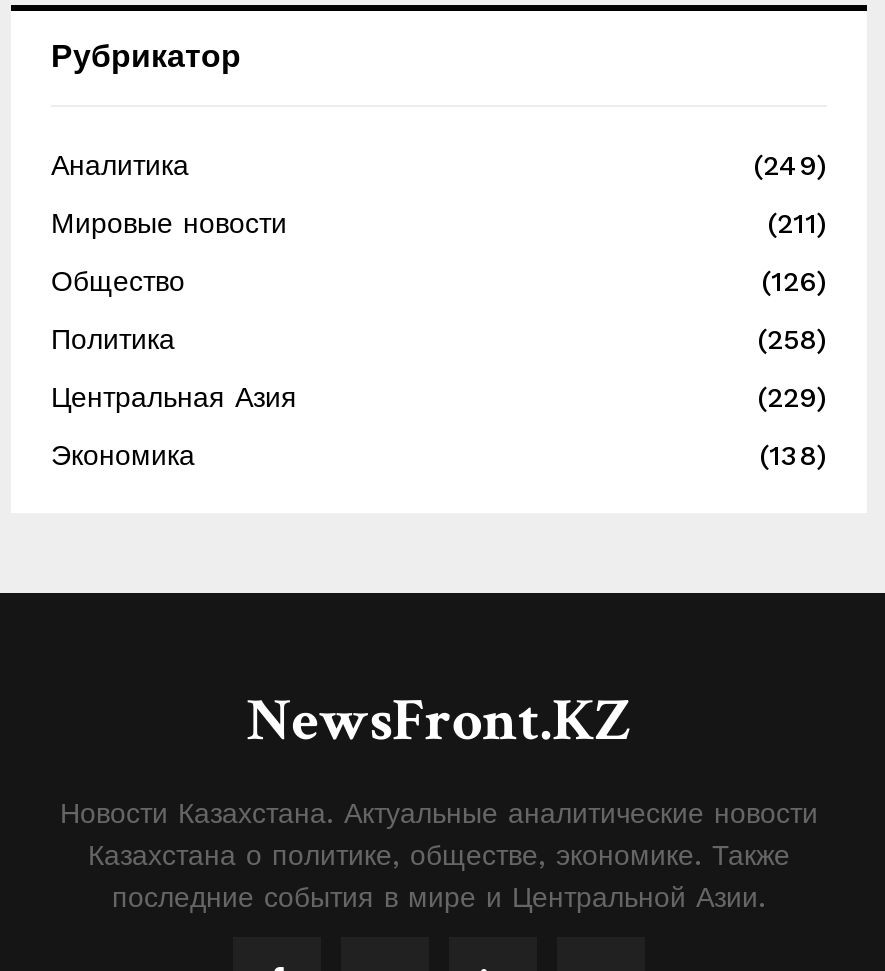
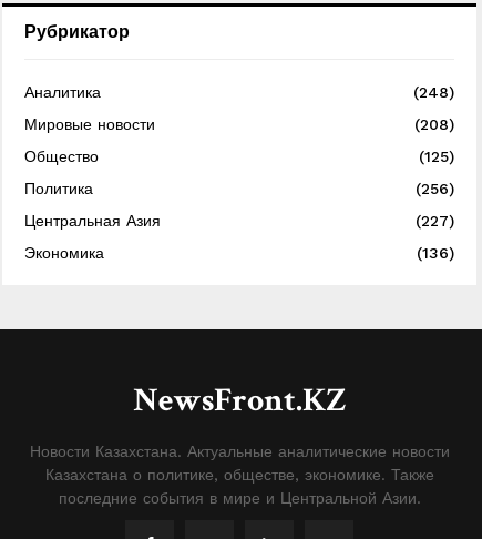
[753,148,827,180] (249) -> [413,83,454,100] (248)
[767,206,827,238] (211) -> [414,115,454,133] (208)
[761,264,827,296] (126) -> [419,147,454,165] (125)
[757,322,827,354] (258) -> [416,179,454,197] (256)
[757,380,827,412] (229) -> [416,211,454,229] (227)
[759,438,827,470] (138) -> [417,243,454,261] (136)

